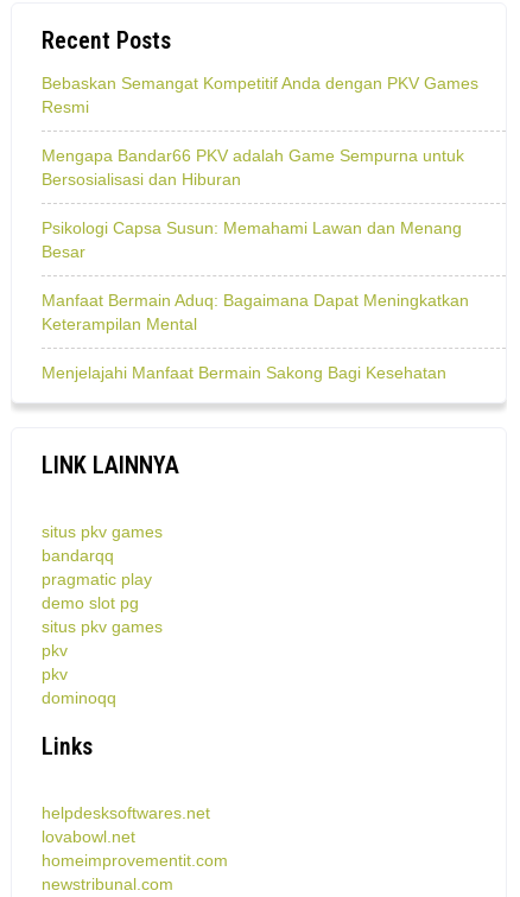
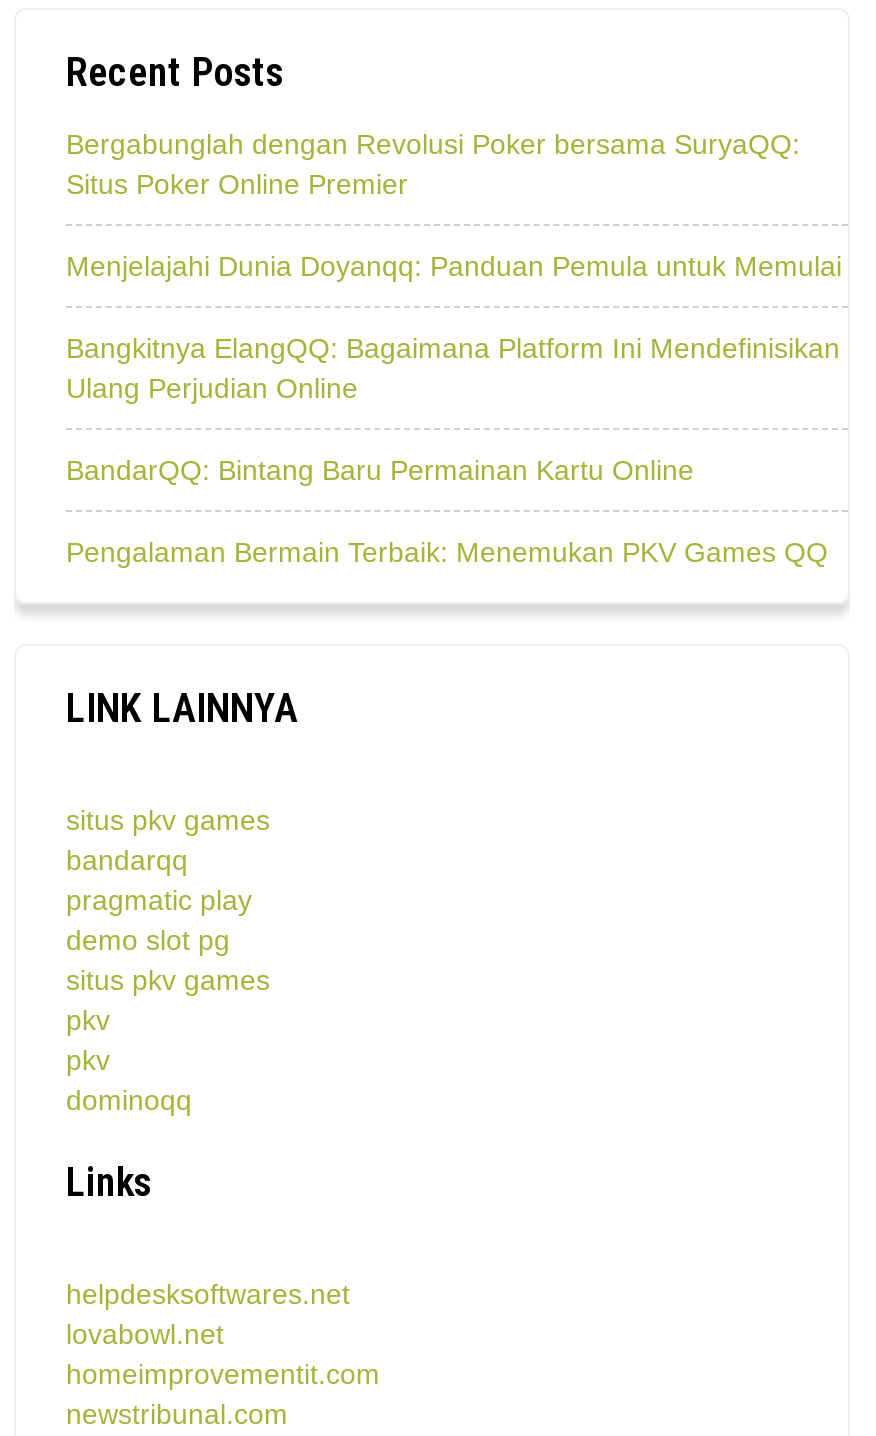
[42,74,478,116] Bebaskan Semangat Kompetitif Anda dengan PKV Games | Resmi -> [66,128,800,200] Bergabunglah dengan Revolusi Poker bersama SuryaQQ: | Situs Poker Online Premier
[42,146,464,189] Mengapa Bandar66 PKV adalah Game Sempurna untuk | Bersosialisasi dan Hiburan -> [66,250,842,282] Menjelajahi Dunia Doyanqq: Panduan Pemula untuk Memulai
[42,218,462,261] Psikologi Capsa Susun: Memahami Lawan dan Menang | Besar -> [66,332,840,404] Bangkitnya ElangQQ: Bagaimana Platform Ini Mendefinisikan | Ulang Perjudian Online
[42,291,469,333] Manfaat Bermain Aduq: Bagaimana Dapat Meningkatkan | Keterampilan Mental -> [66,454,694,486] BandarQQ: Bintang Baru Permainan Kartu Online
[42,363,446,382] Menjelajahi Manfaat Bermain Sakong Bagi Kesehatan -> [66,536,828,568] Pengalaman Bermain Terbaik: Menemukan PKV Games QQ

